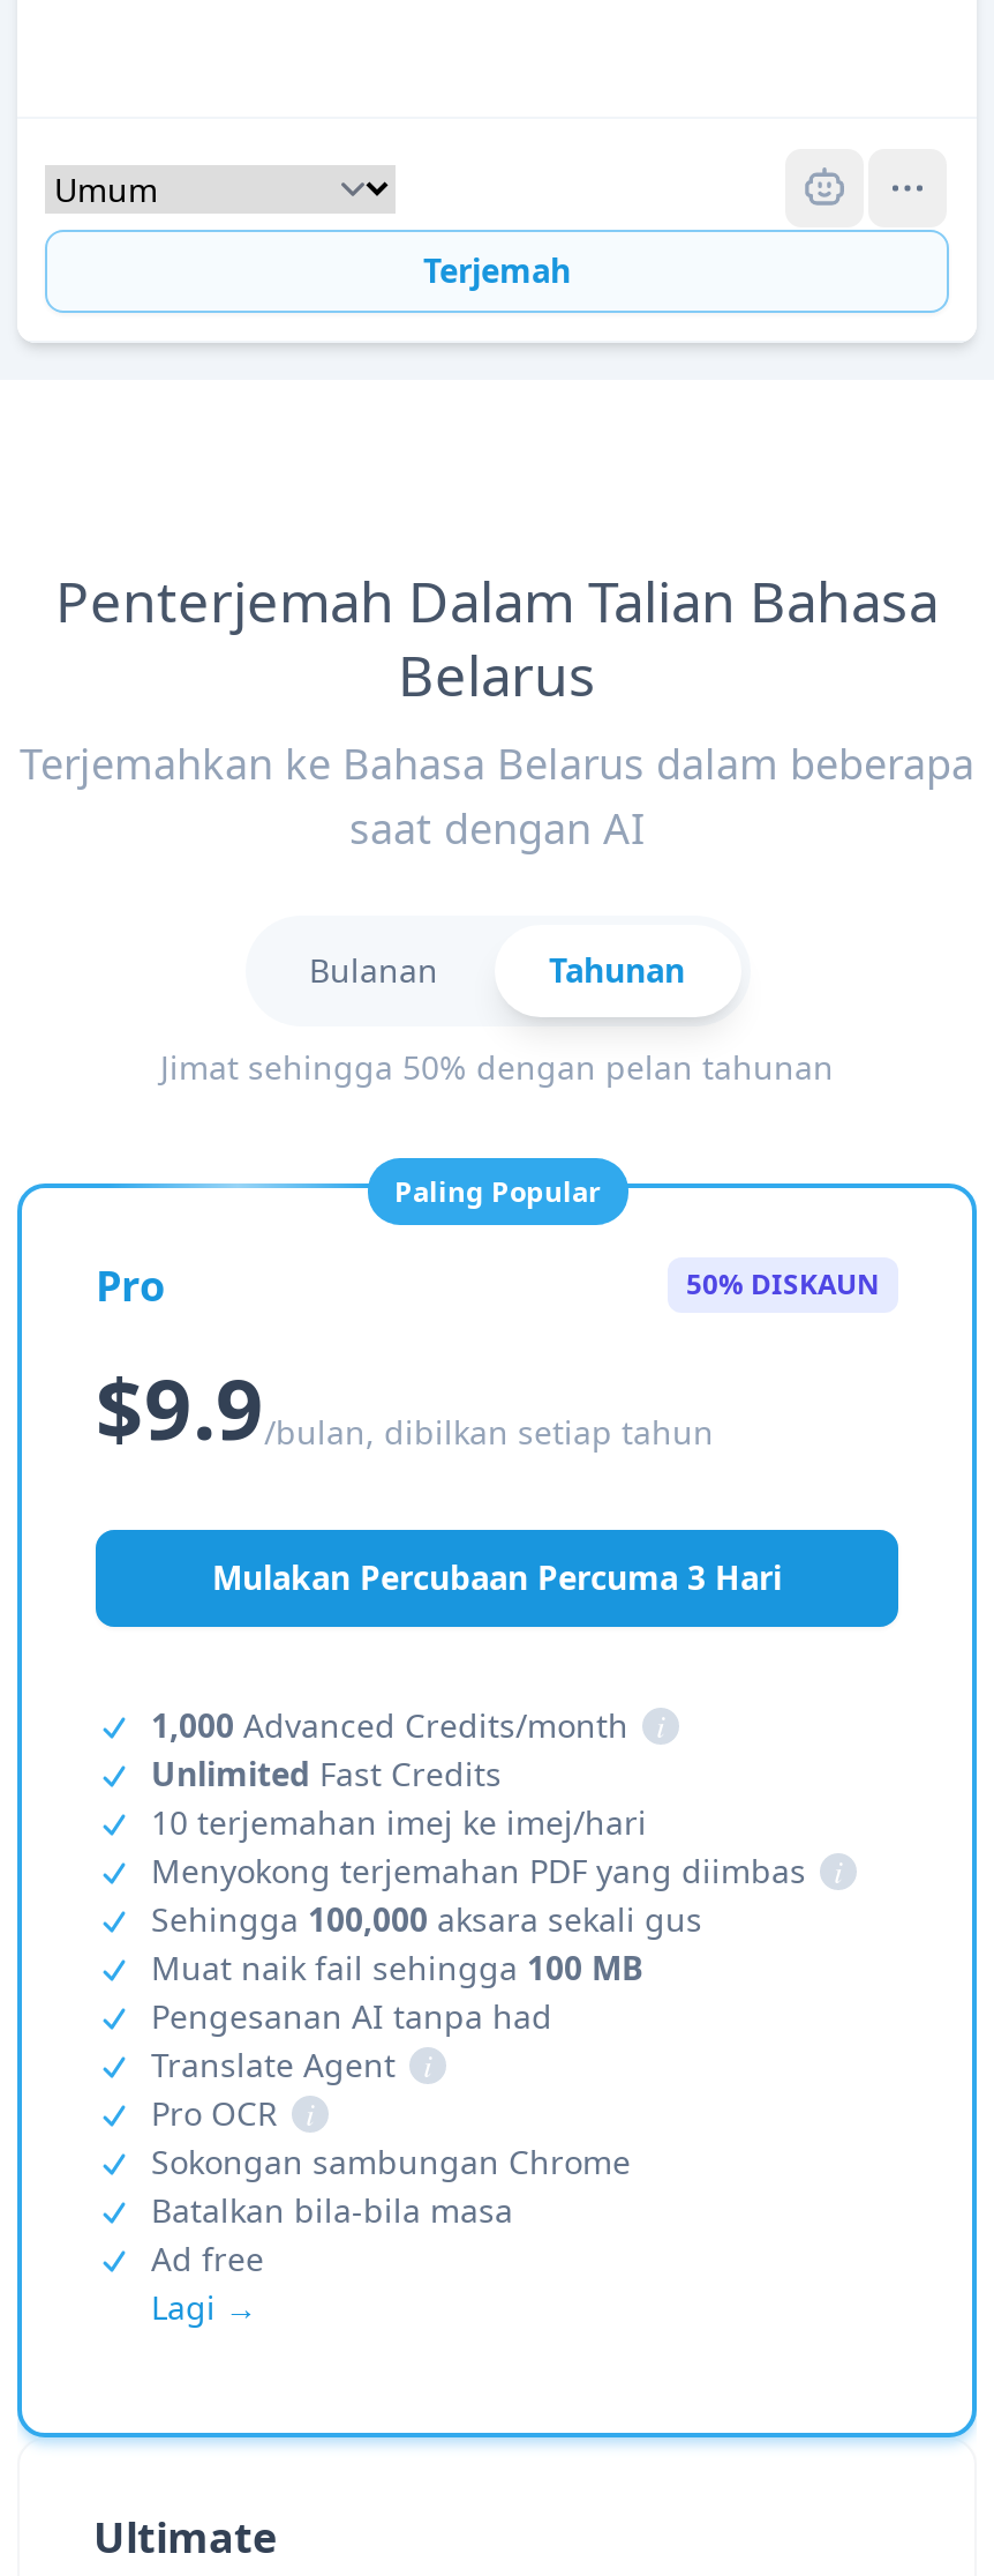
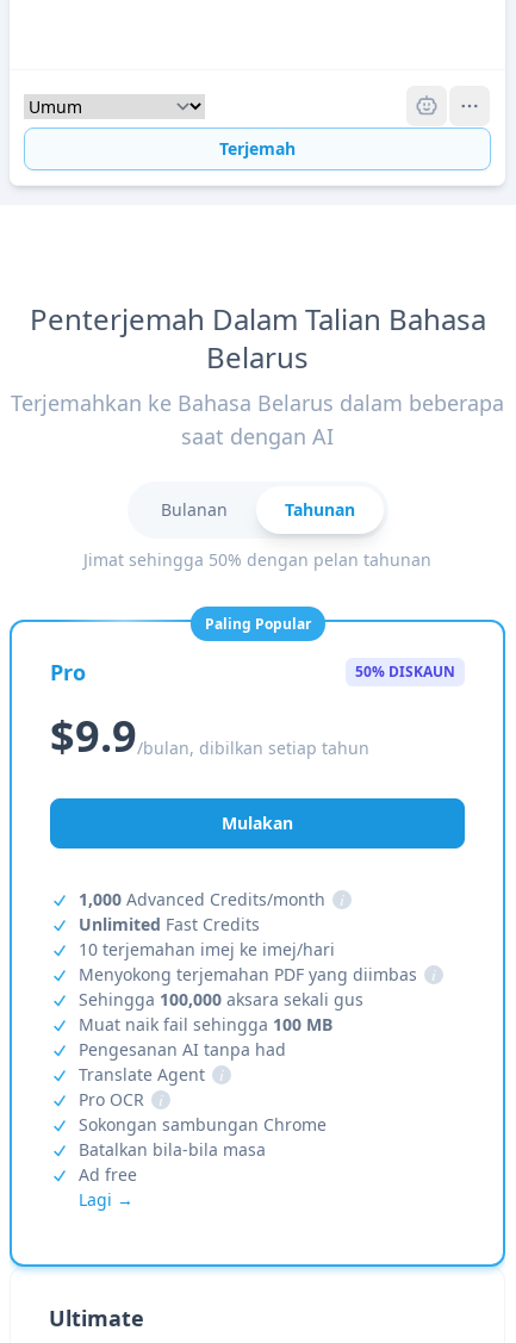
[212,1555,782,1599] Mulakan Percubaan Percuma 3 Hari -> [222,812,293,834] Mulakan

